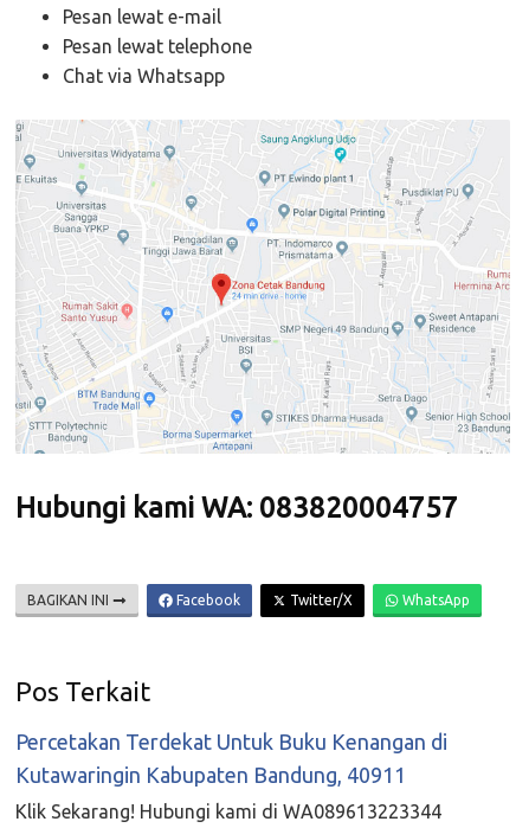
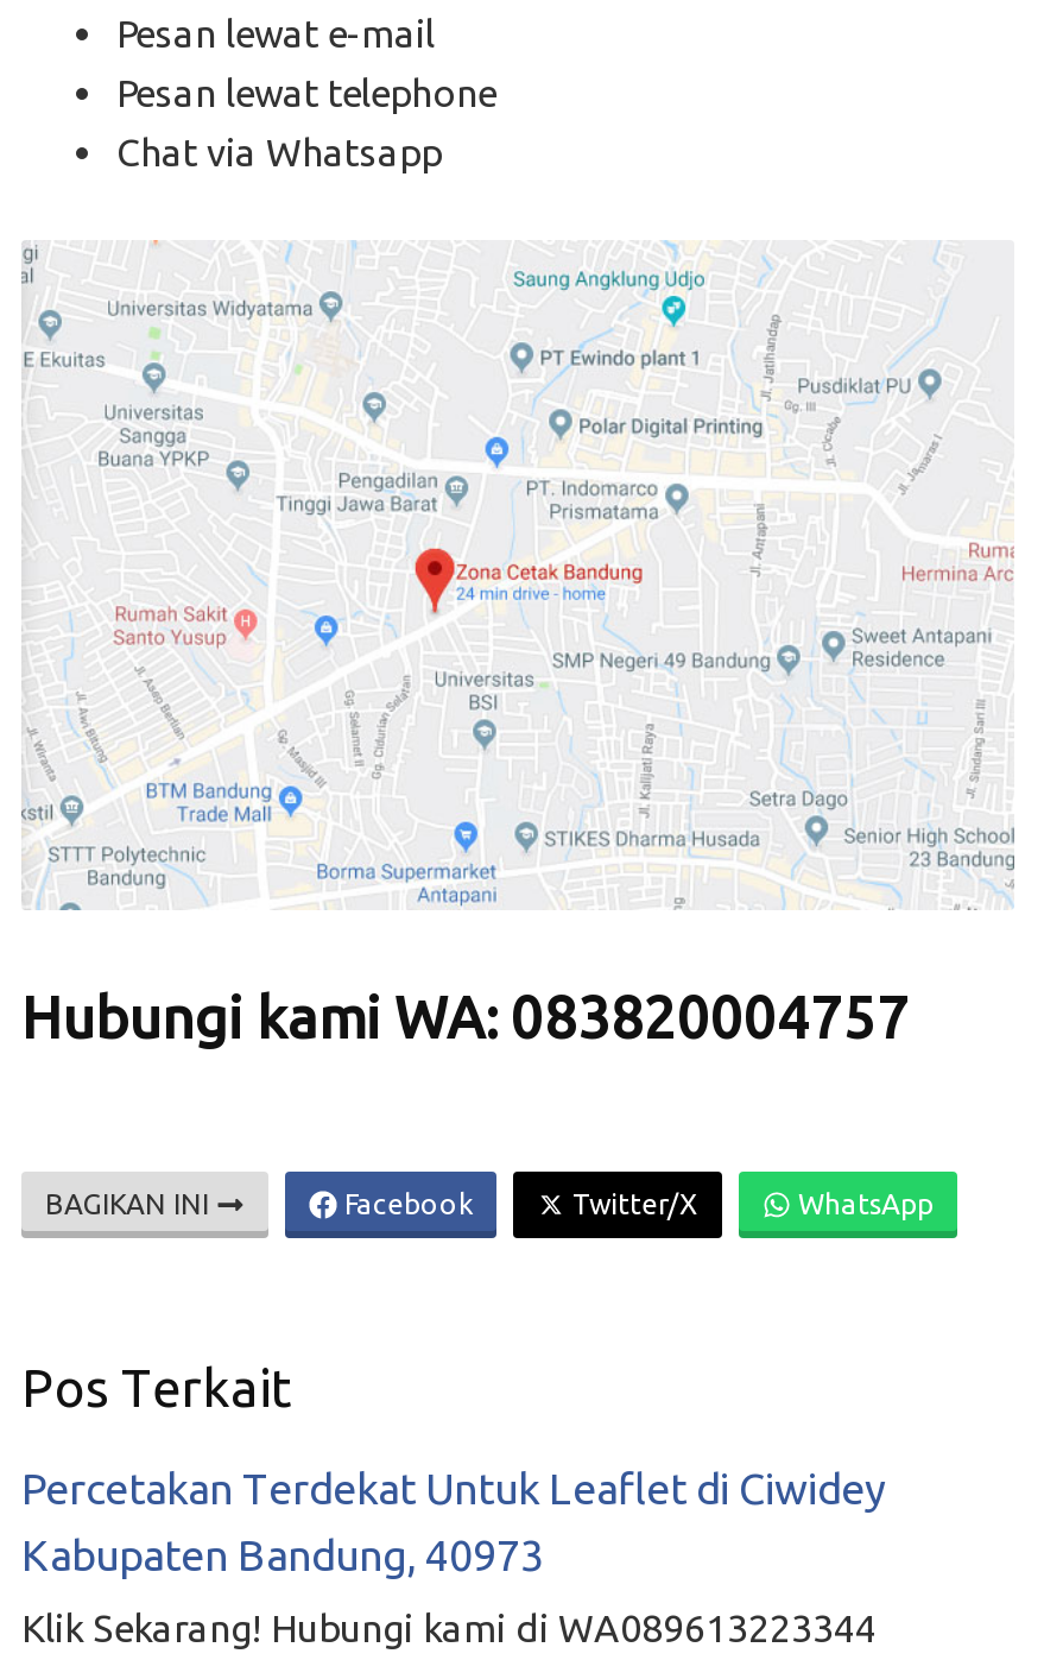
[15,730,447,786] Percetakan Terdekat Untuk Buku Kenangan di | Kutawaringin Kabupaten Bandung, 40911 -> [21,1464,886,1578] Percetakan Terdekat Untuk Leaflet di Ciwidey | Kabupaten Bandung, 40973

